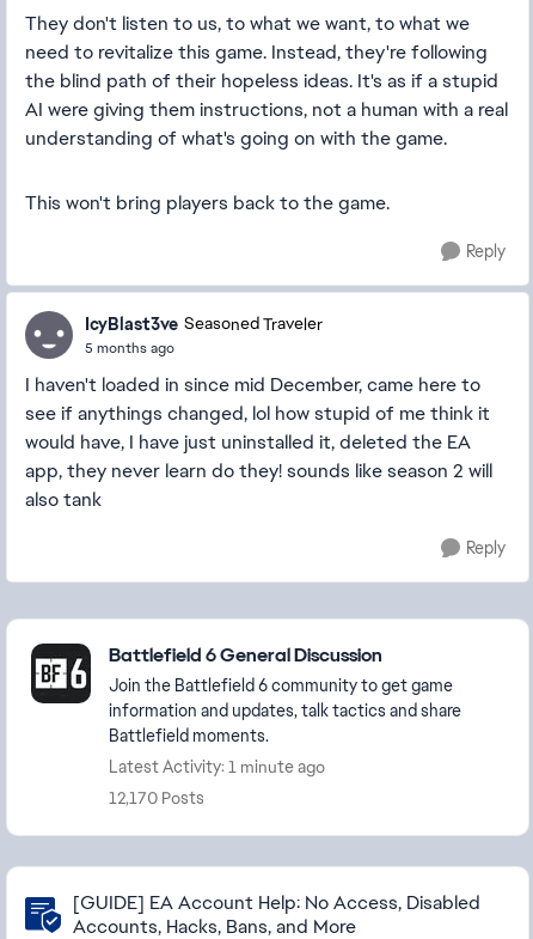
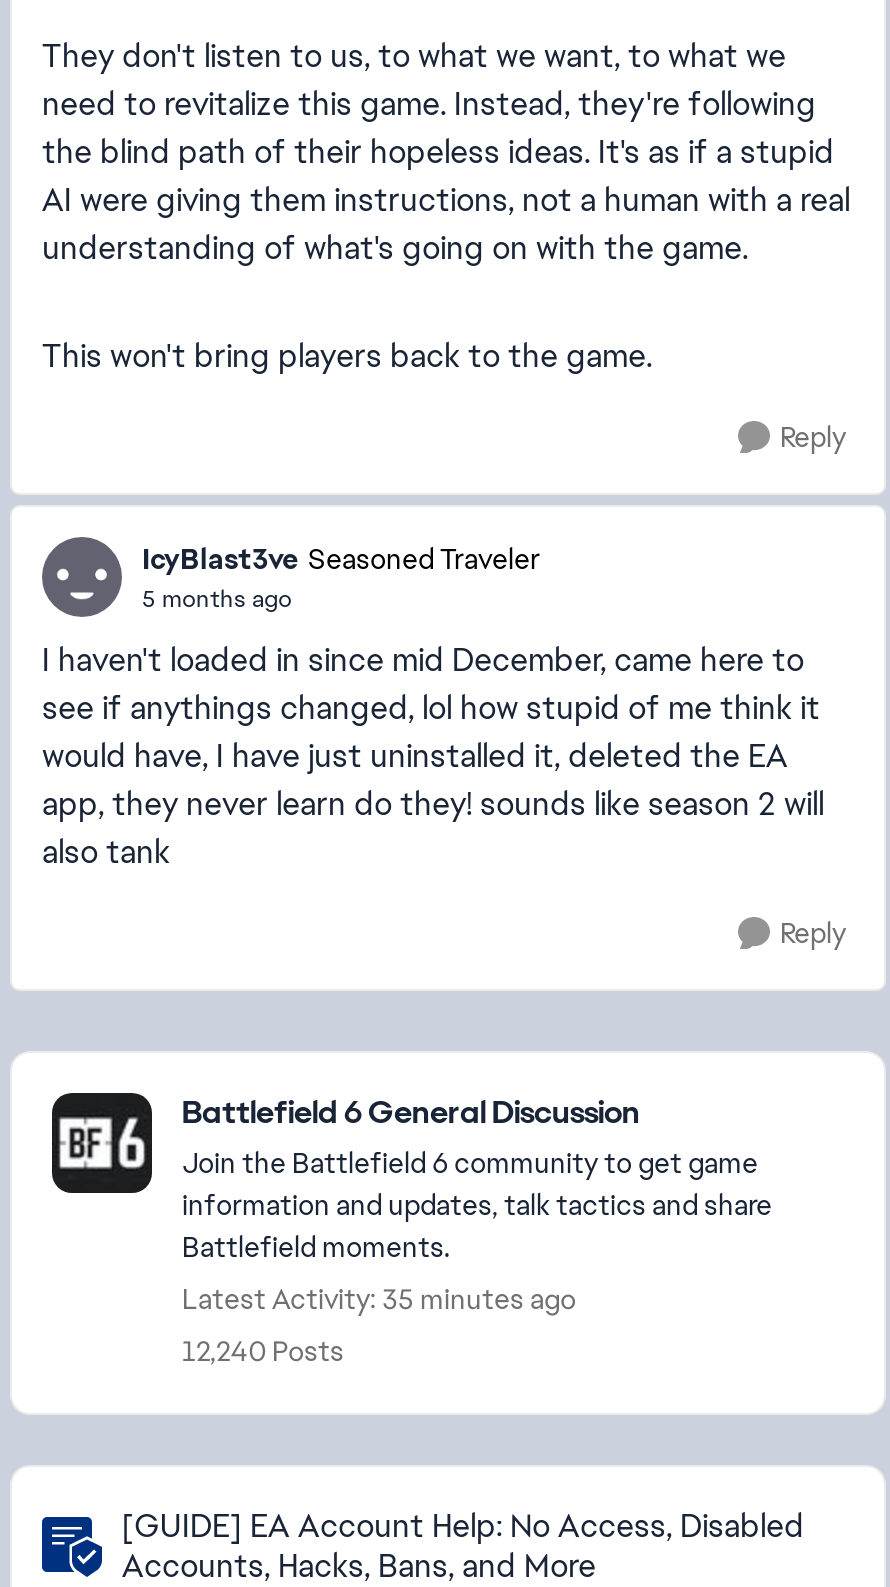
[109,756,325,778] Latest Activity: 1 minute ago -> [182,1281,576,1317] Latest Activity: 35 minutes ago
[109,787,204,809] 12,170 Posts -> [182,1333,344,1369] 12,240 Posts

